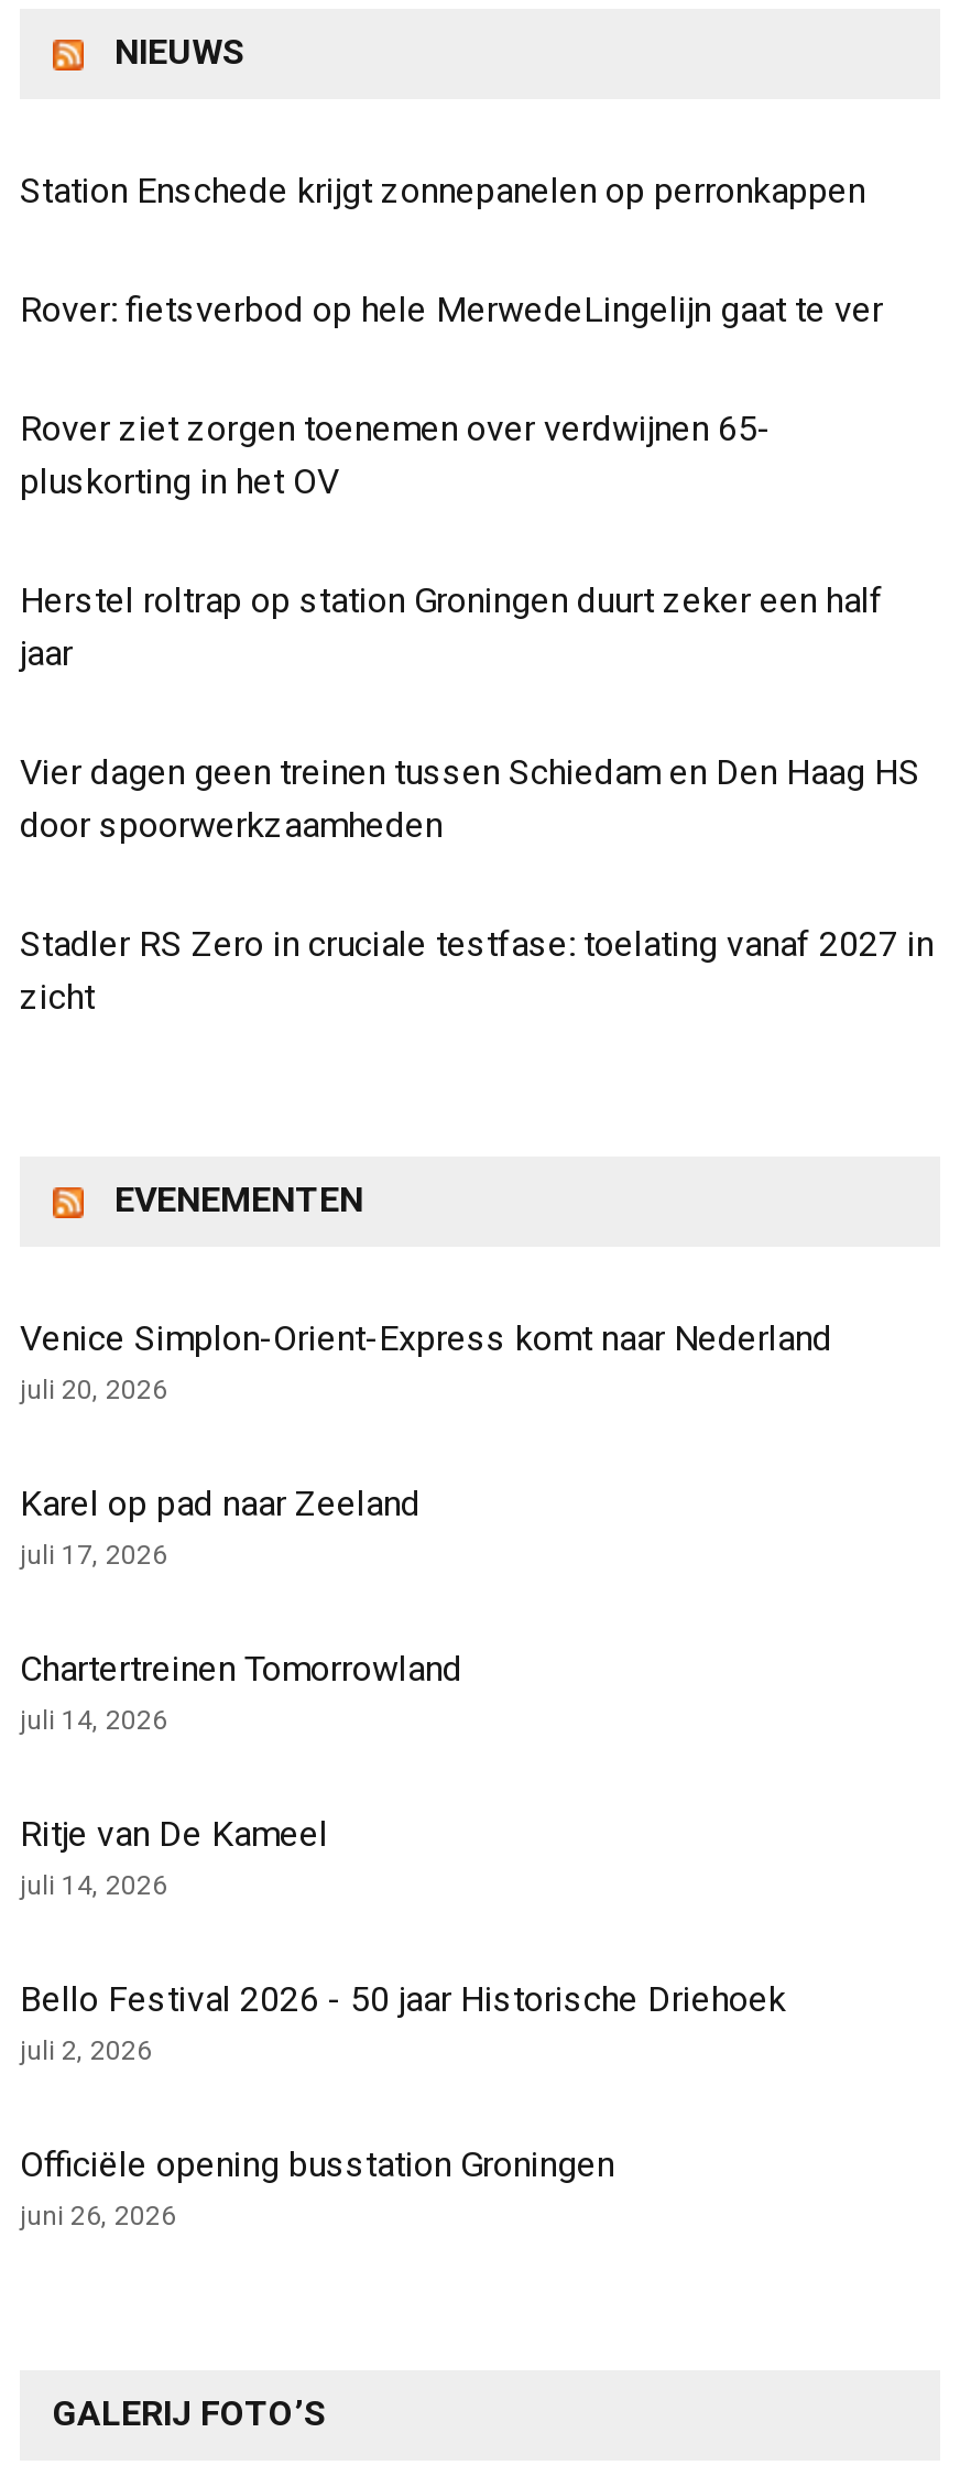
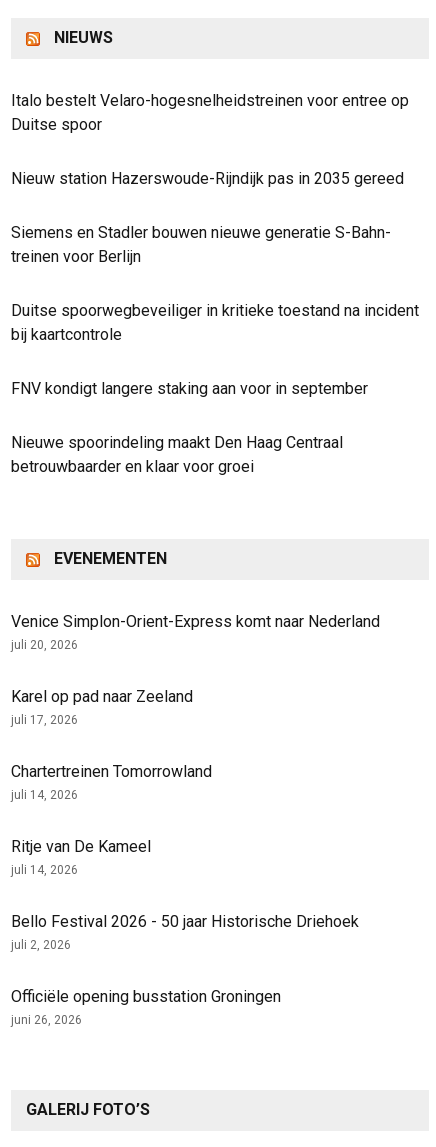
[20,170,865,212] Station Enschede krijgt zonnepanelen op perronkappen -> [11,91,409,134] Italo bestelt Velaro-hogesnelheidstreinen voor entree op | Duitse spoor
[20,289,883,331] Rover: fietsverbod op hele MerwedeLingelijn gaat te ver -> [11,169,404,188] Nieuw station Hazerswoude-Rijndijk pas in 2035 gereed
[20,408,771,502] Rover ziet zorgen toenemen over verdwijnen 65- | pluskorting in het OV -> [11,223,391,266] Siemens en Stadler bouwen nieuwe generatie S-Bahn- | treinen voor Berlijn
[20,580,883,674] Herstel roltrap op station Groningen duurt zeker een half | jaar -> [11,301,419,344] Duitse spoorwegbeveiliger in kritieke toestand na incident | bij kaartcontrole
[20,751,920,846] Vier dagen geen treinen tussen Schiedam en Den Haag HS | door spoorwerkzaamheden -> [11,379,368,398] FNV kondigt langere staking aan voor in september
[20,923,934,1018] Stadler RS Zero in cruciale testfase: toelating vanaf 2027 in | zicht -> [11,433,343,476] Nieuwe spoorindeling maakt Den Haag Centraal | betrouwbaarder en klaar voor groei

